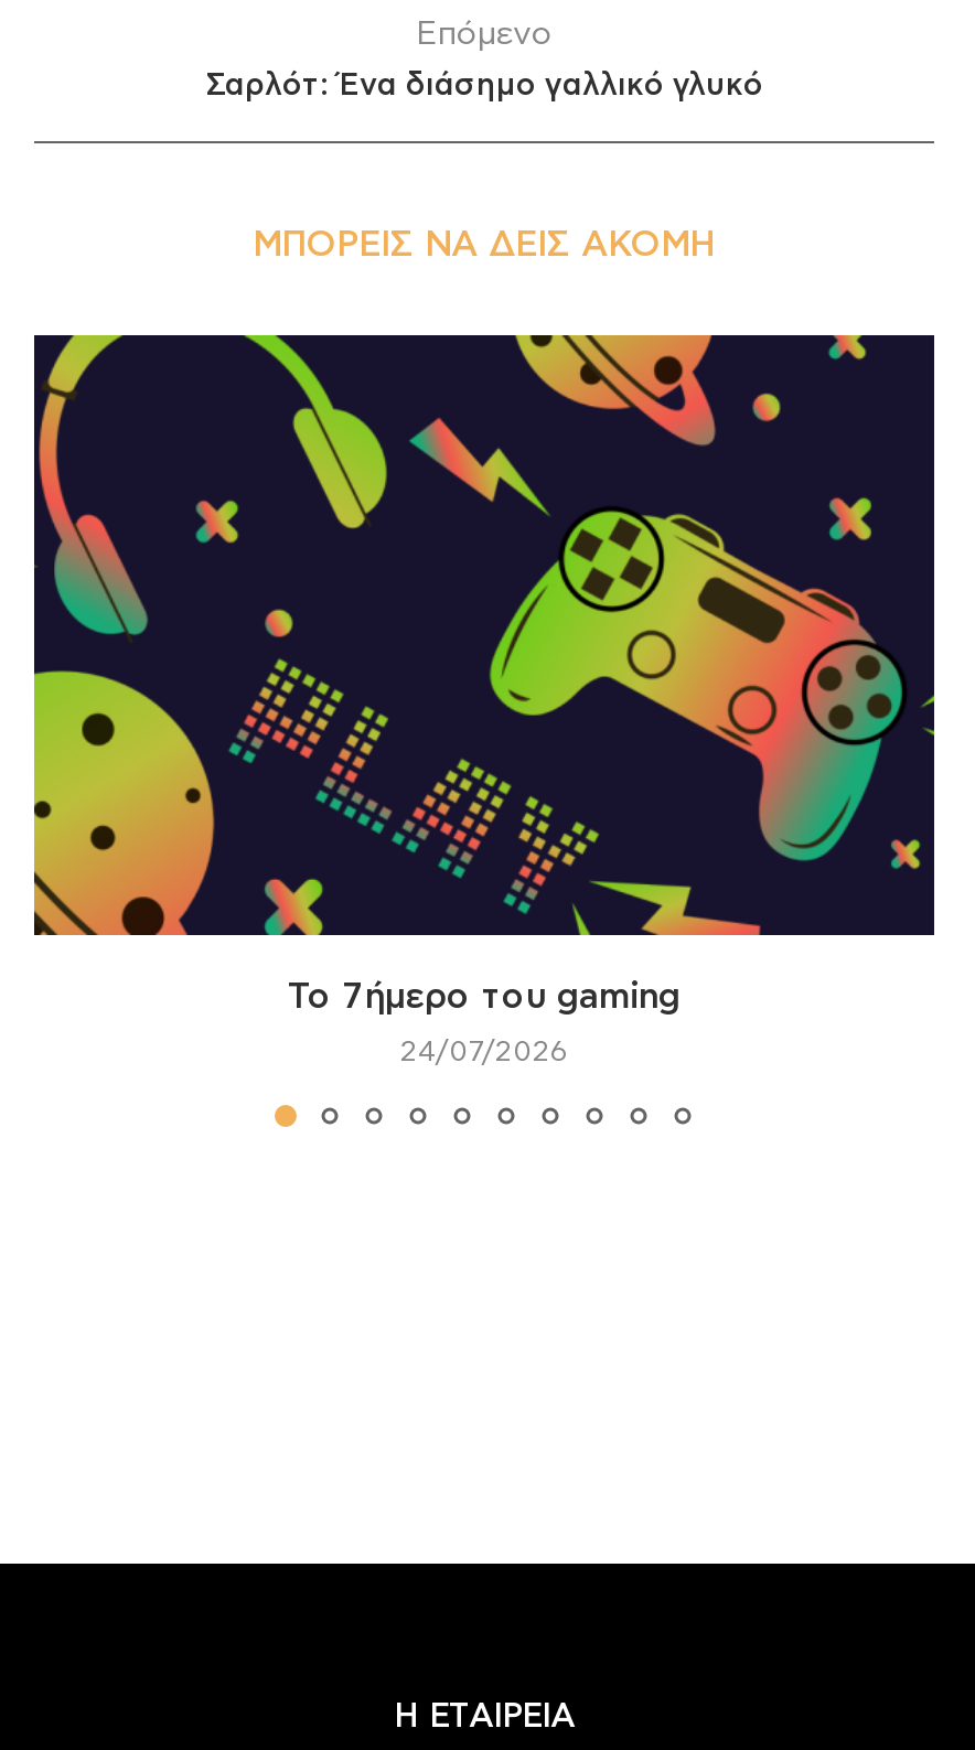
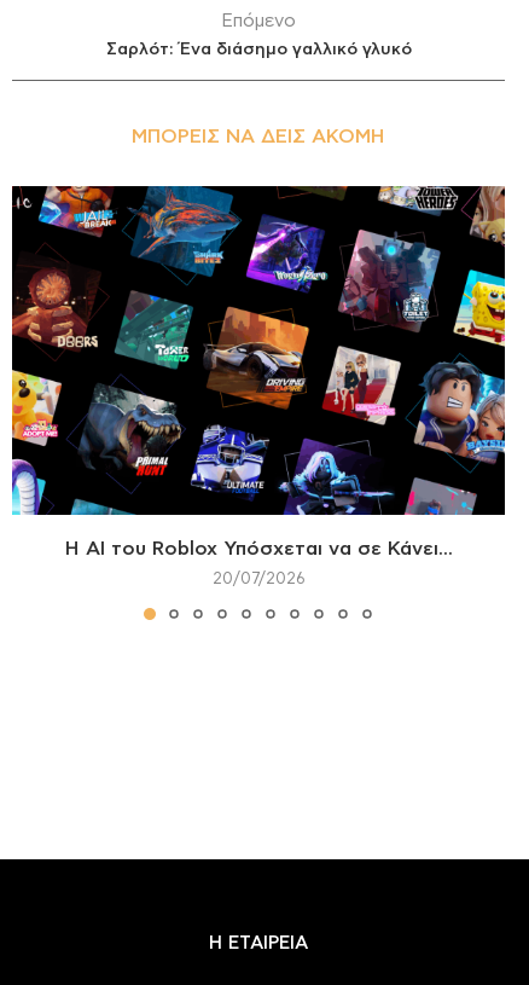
[32,333,936,1015] [image] | Το 7ήμερο του gaming -> [11,185,506,559] [image] | Η AI του Roblox Υπόσχεται να σε Κάνει...
[400,1039,568,1068] 24/07/2026 -> [212,572,305,588] 20/07/2026

